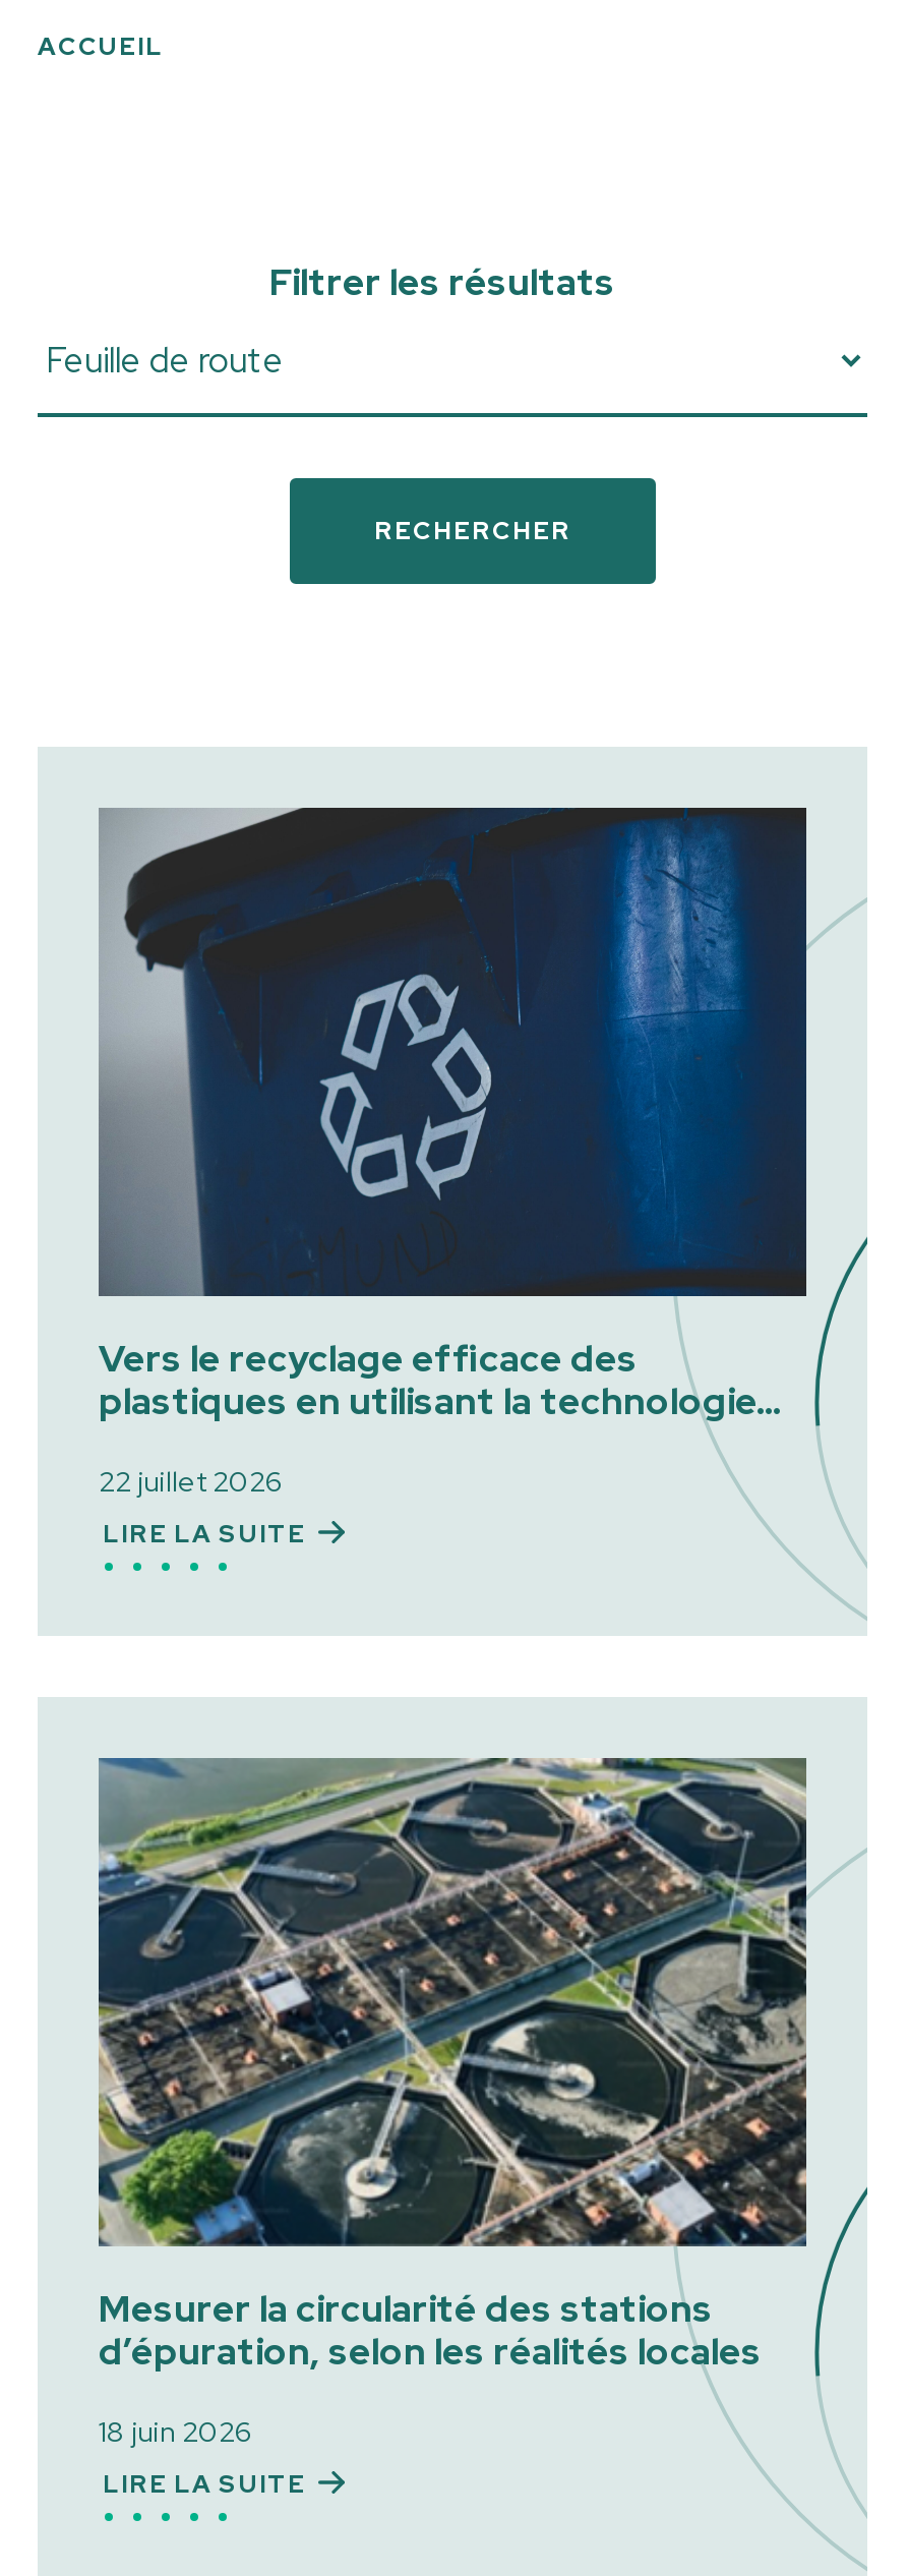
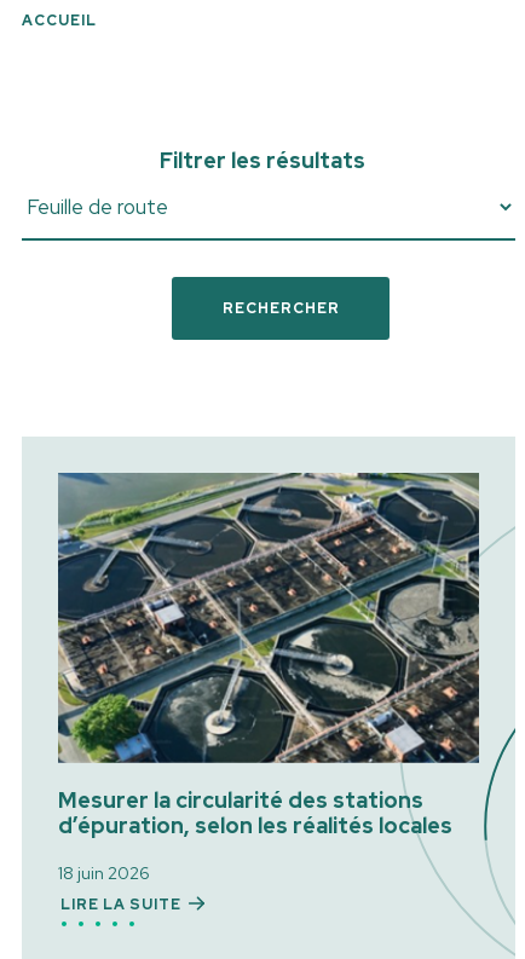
[99,806,808,1550] [image] | Vers le recyclage efficace des | plastiques en utilisant la technologie... | 22 juillet 2026 | LIRE LA SUITE -> none

